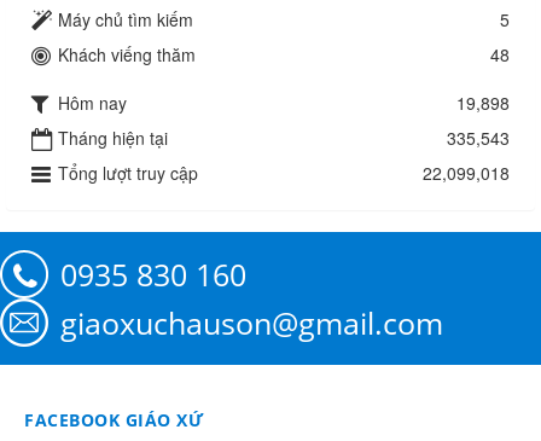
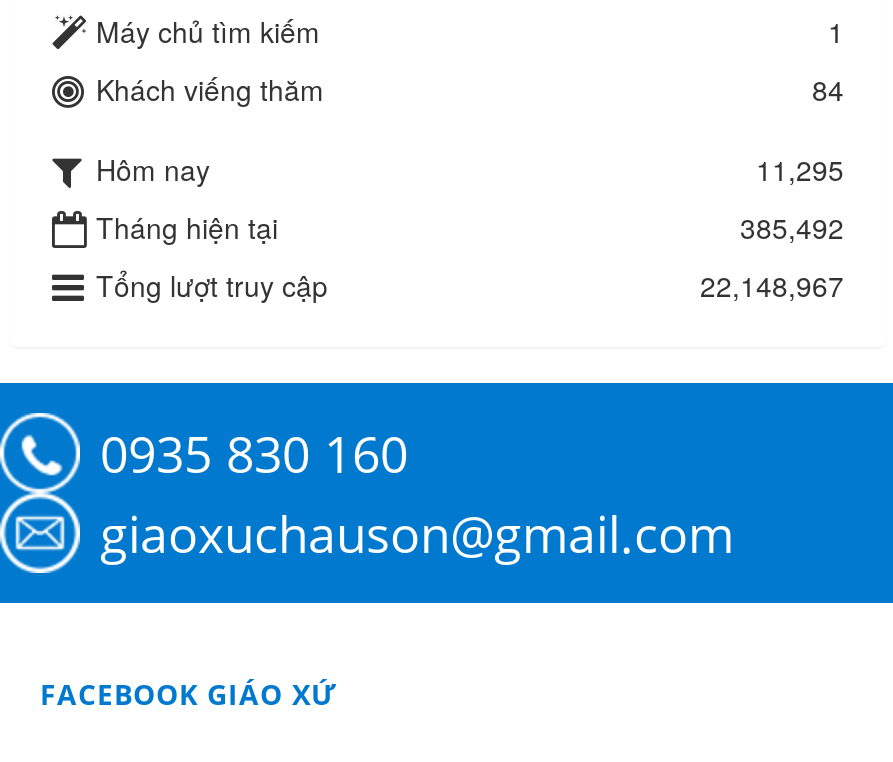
[500,7,510,31] 5 -> [828,10,844,50] 1
[490,42,510,66] 48 -> [812,68,844,108] 84
[456,90,510,114] 19,898 -> [756,148,844,188] 11,295
[447,125,510,149] 335,543 -> [740,206,844,246] 385,492
[423,160,510,184] 22,099,018 -> [700,264,844,304] 22,148,967

